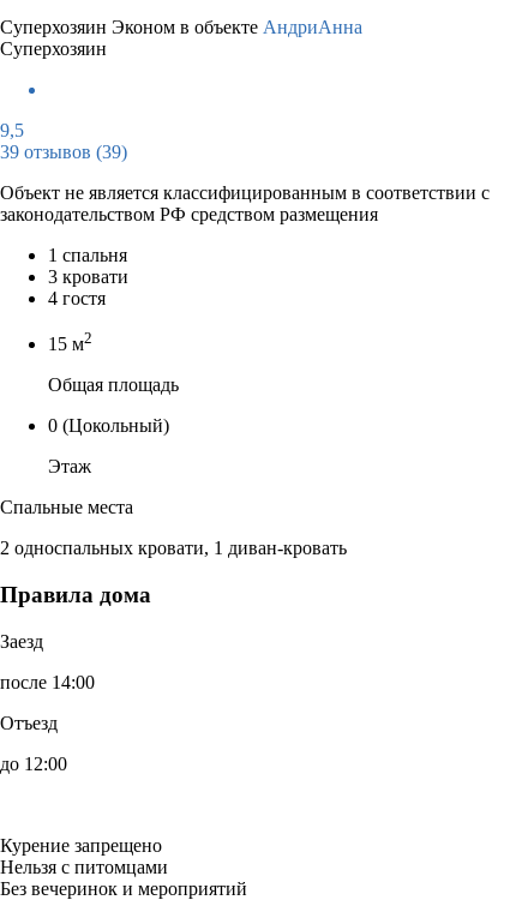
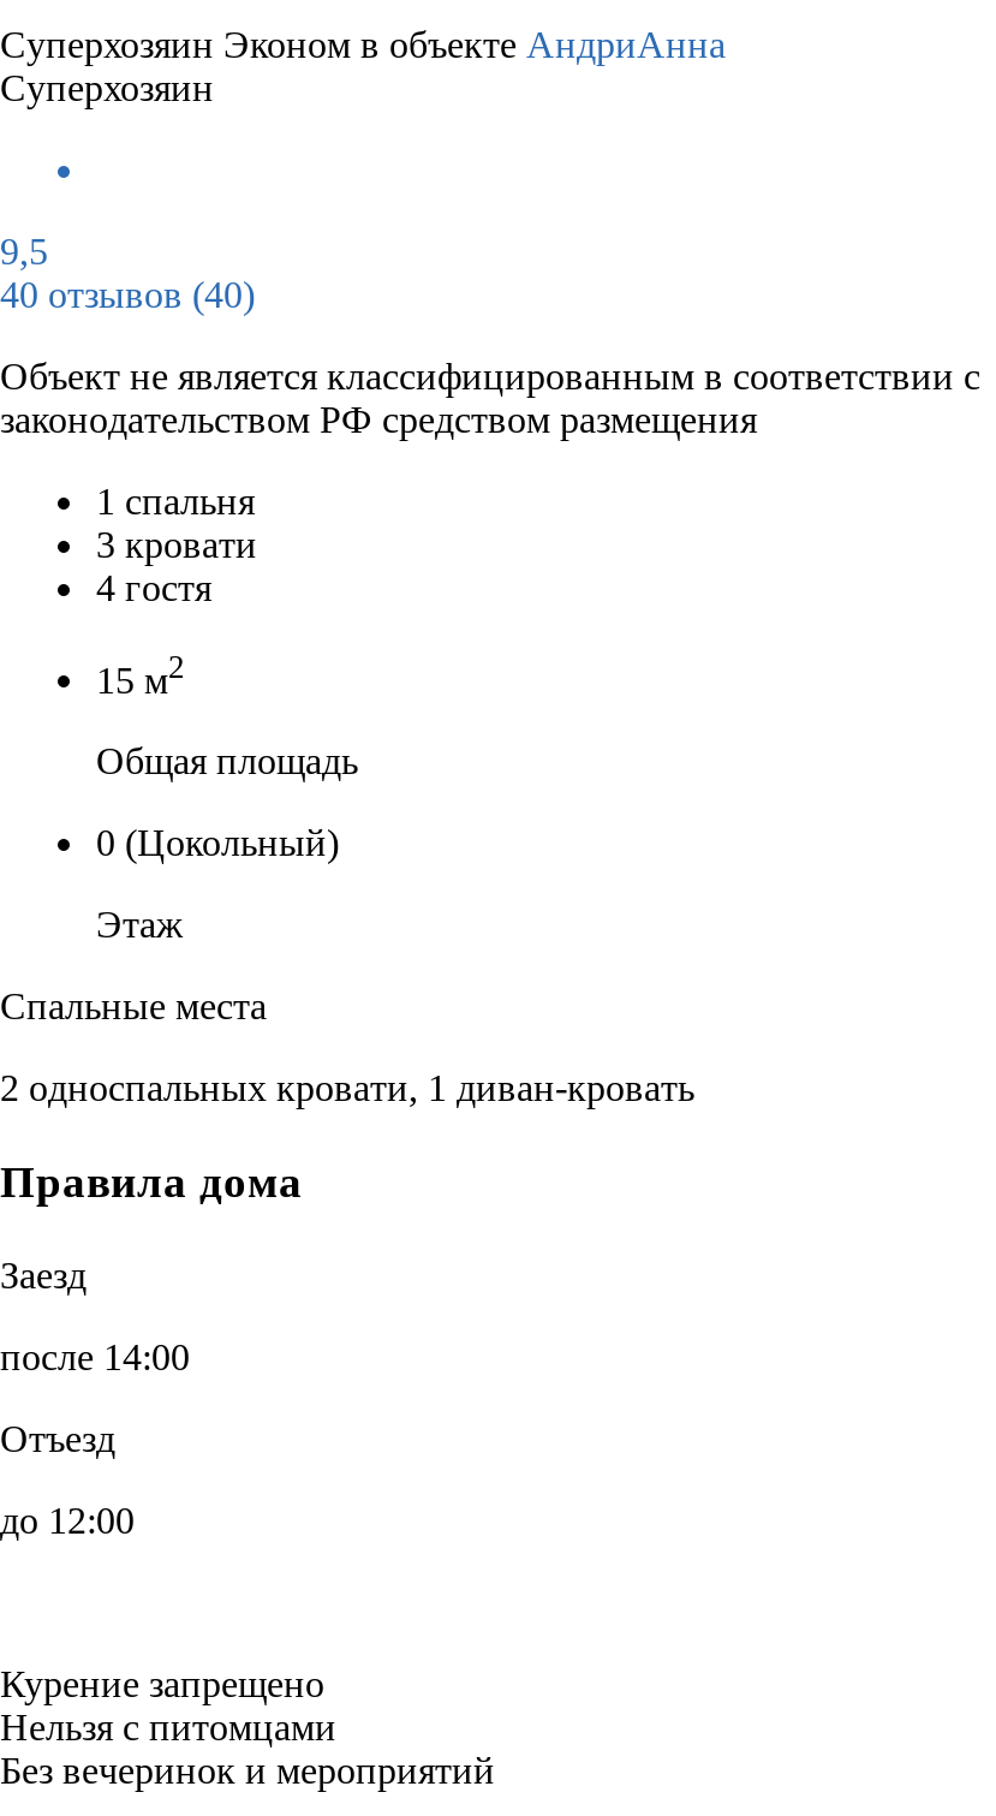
[0,141,127,162] 39 отзывов (39) -> [0,274,255,315] 40 отзывов (40)

